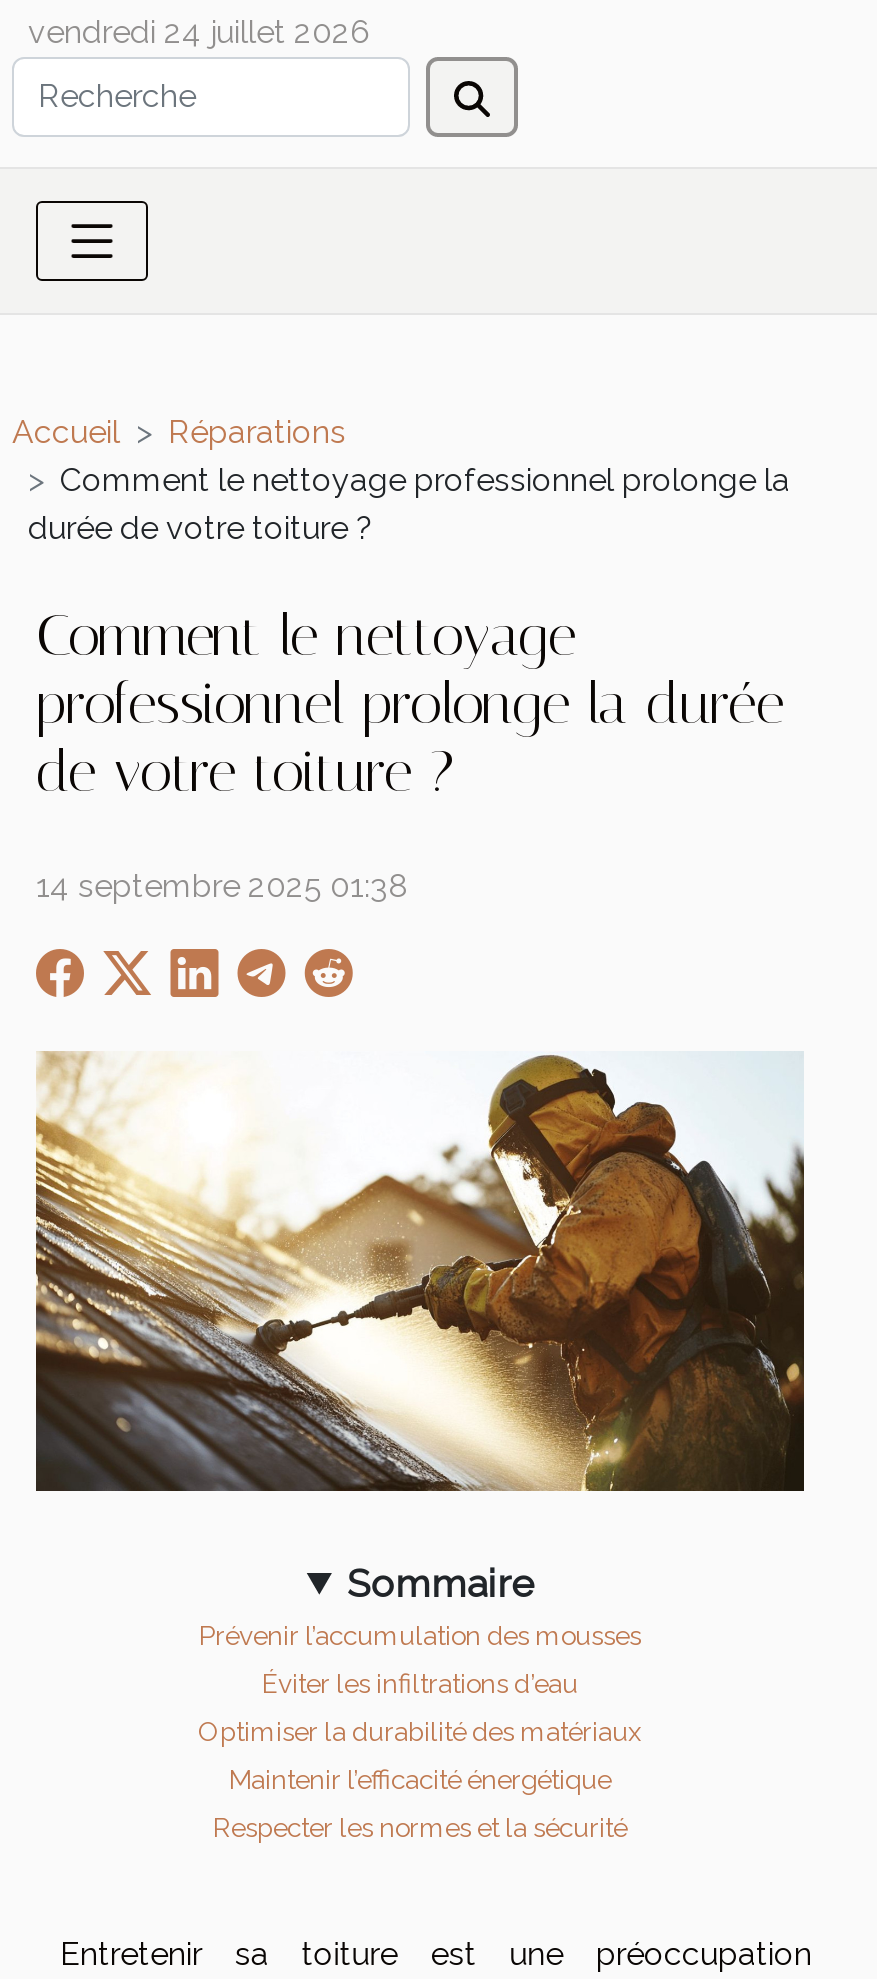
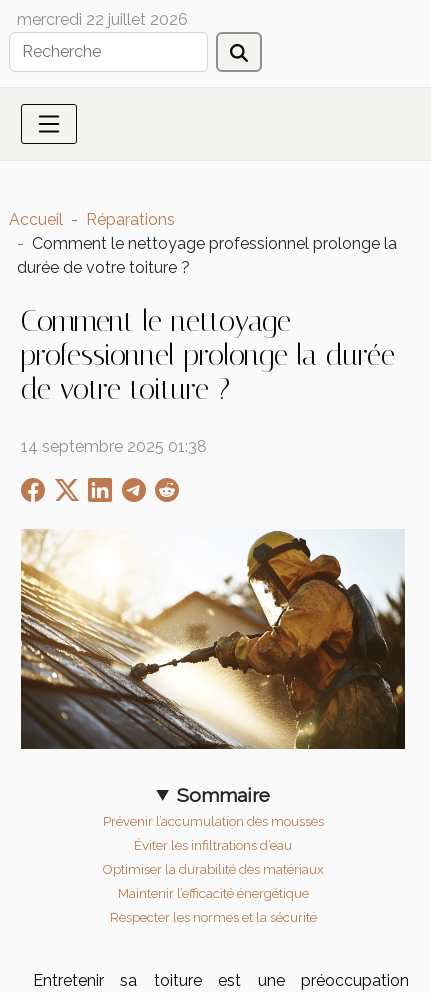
[28,13,370,51] vendredi 24 juillet 2026 -> [17,10,188,29] mercredi 22 juillet 2026

